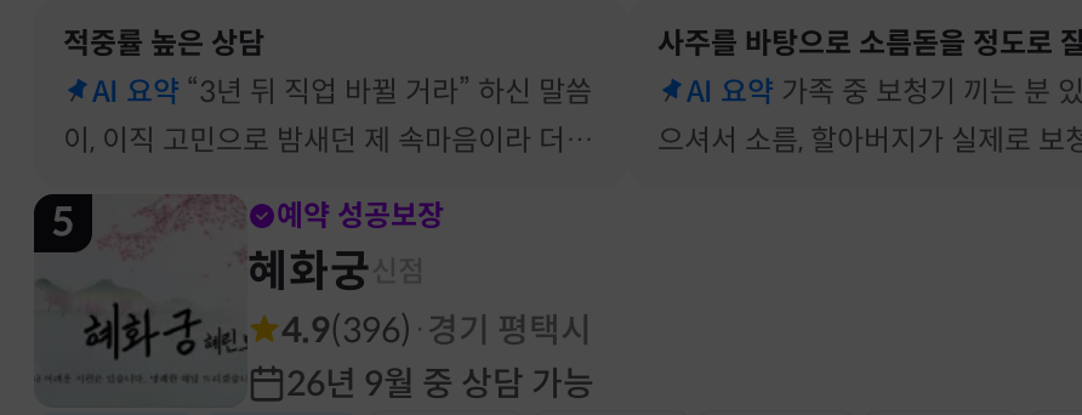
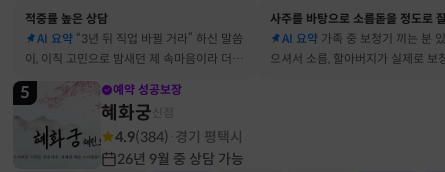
[281,308,592,352] 4.9(396) · 경기 평택시 -> [115,128,243,146] 4.9(384) · 경기 평택시

